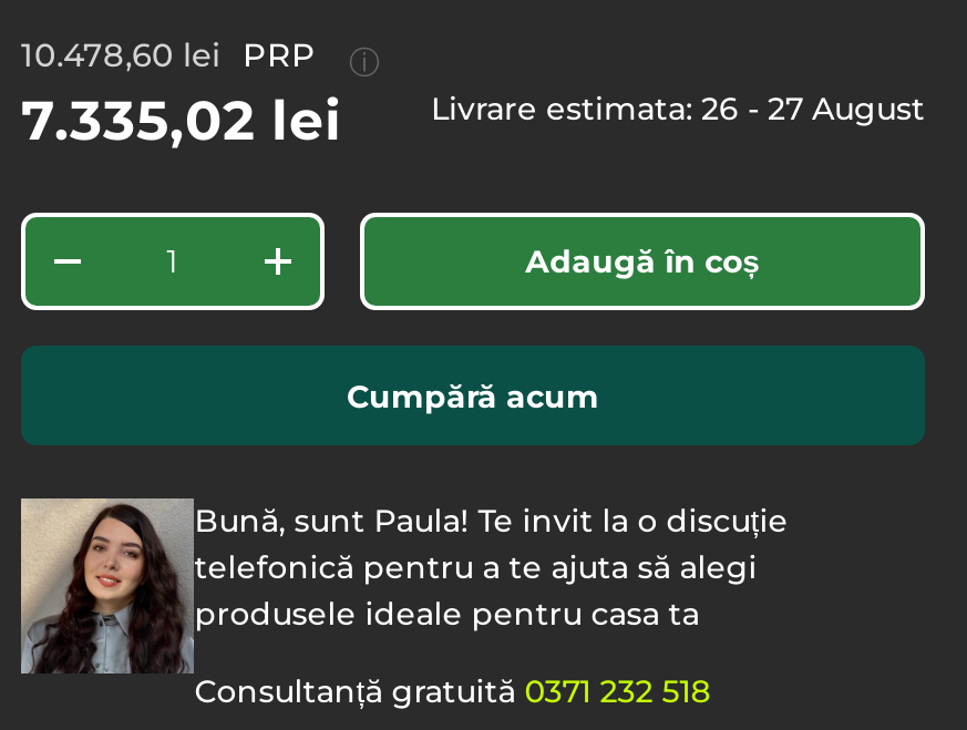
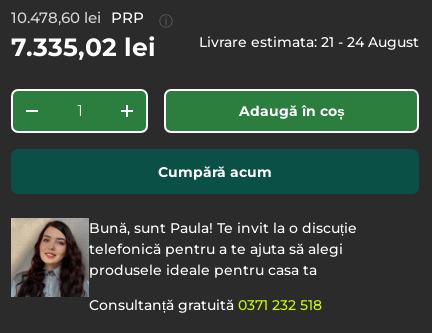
[431,88,925,128] Livrare estimata: 26 - 27 August -> [199,33,419,51] Livrare estimata: 21 - 24 August

